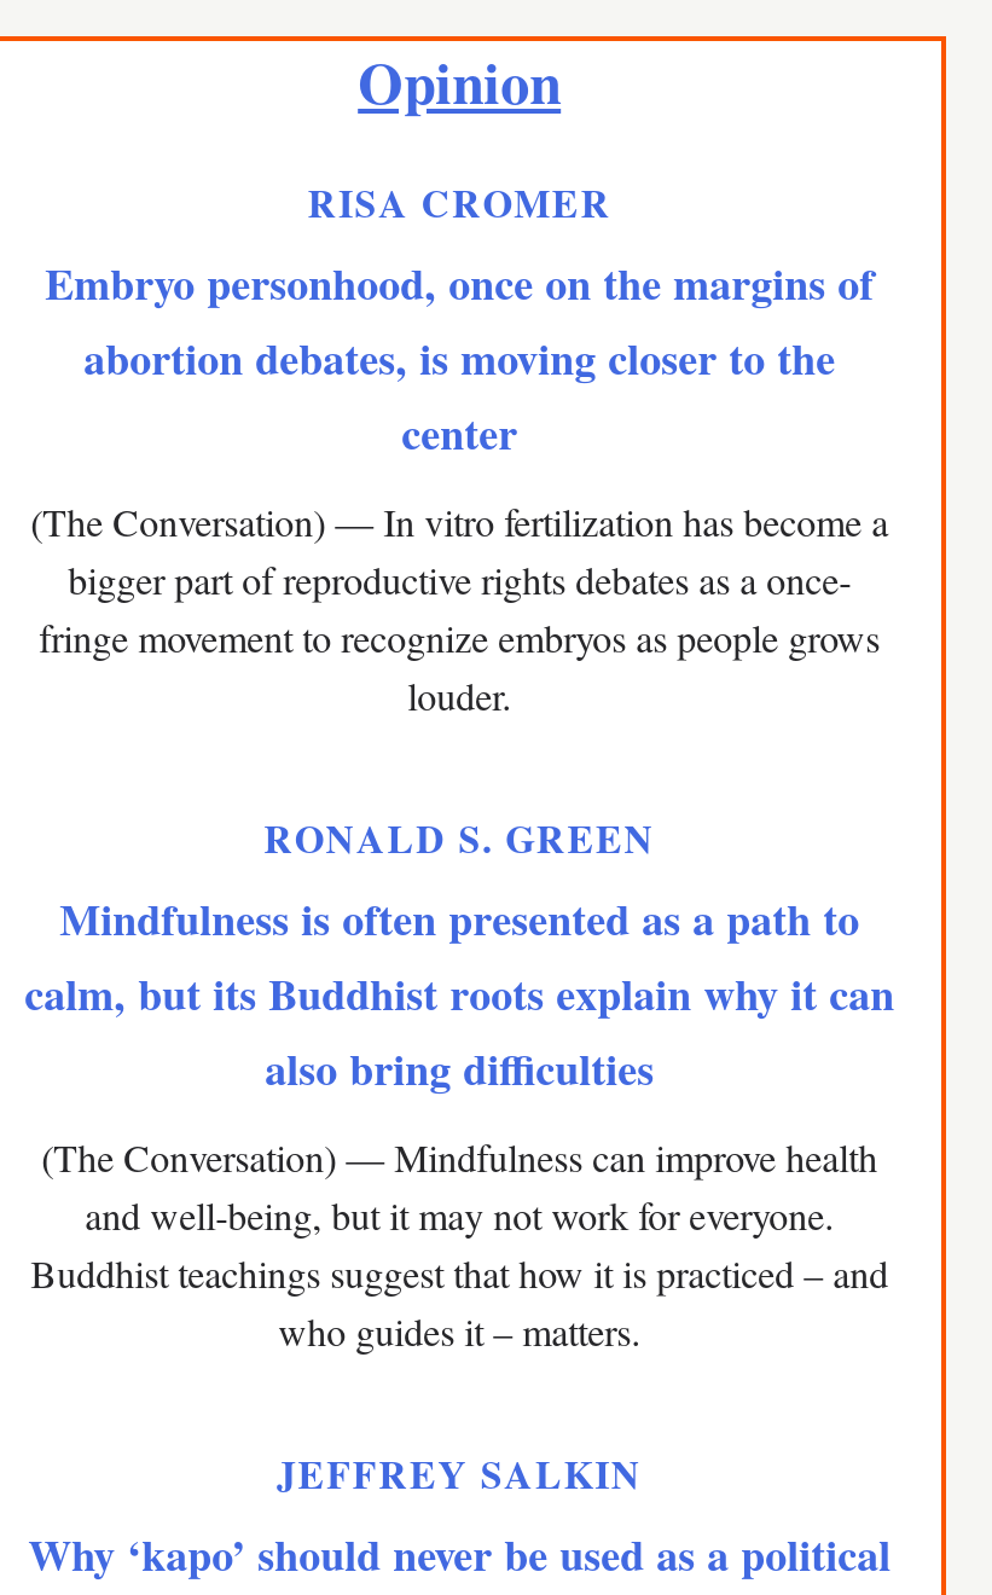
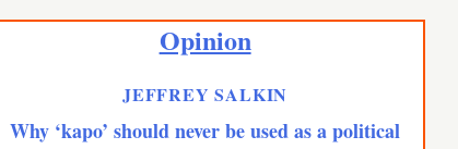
[24,174,894,1356] RISA CROMER | Embryo personhood, once on the margins of | abortion debates, is moving closer to the | center | (The Conversation) — In vitro fertilization has become a | bigger part of reproductive rights debates as a once- | fringe movement to recognize embryos as people grows | louder. | RONALD S. GREEN | Mindfulness is often presented as a path to | calm, but its Buddhist roots explain why it can | also bring difficulties | (The Conversation) — Mindfulness can improve health | and well-being, but it may not work for everyone. | Buddhist teachings suggest that how it is practiced – and | who guides it – matters. -> none

